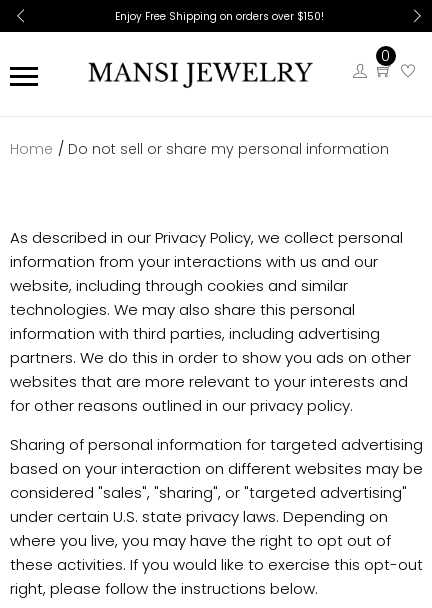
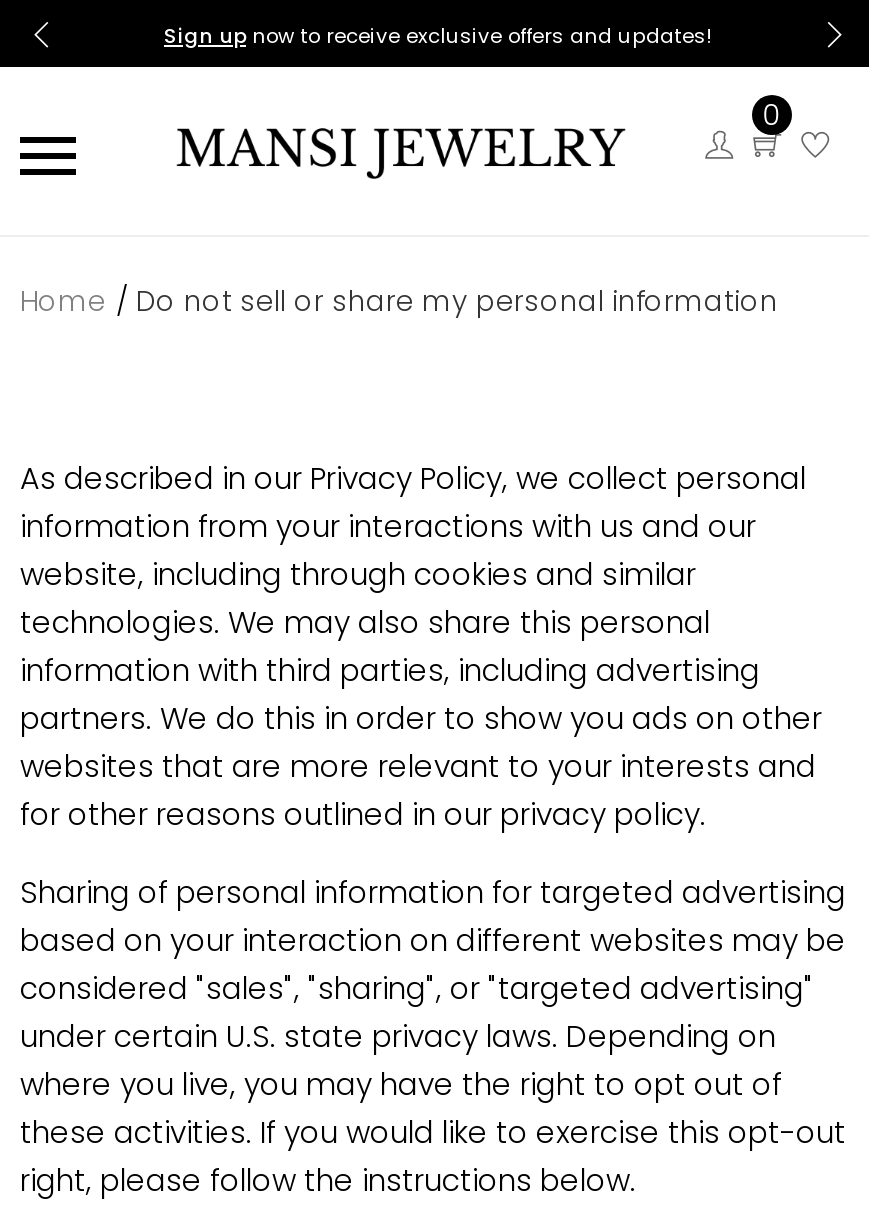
[114,9,323,24] Enjoy Free Shipping on orders over $150! -> [164,21,712,51] Sign up now to receive exclusive offers and updates!

